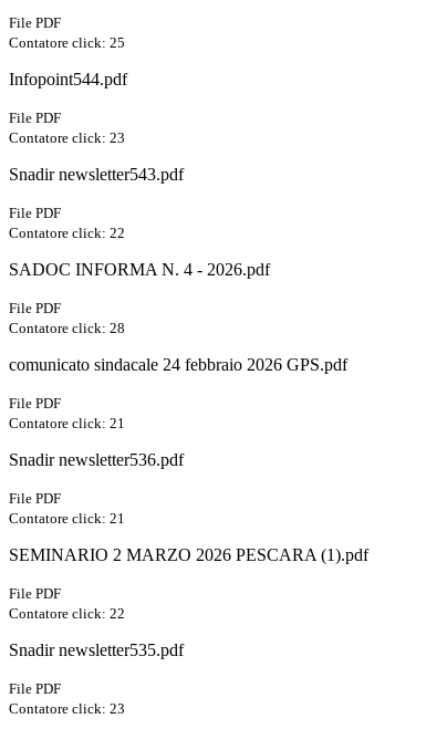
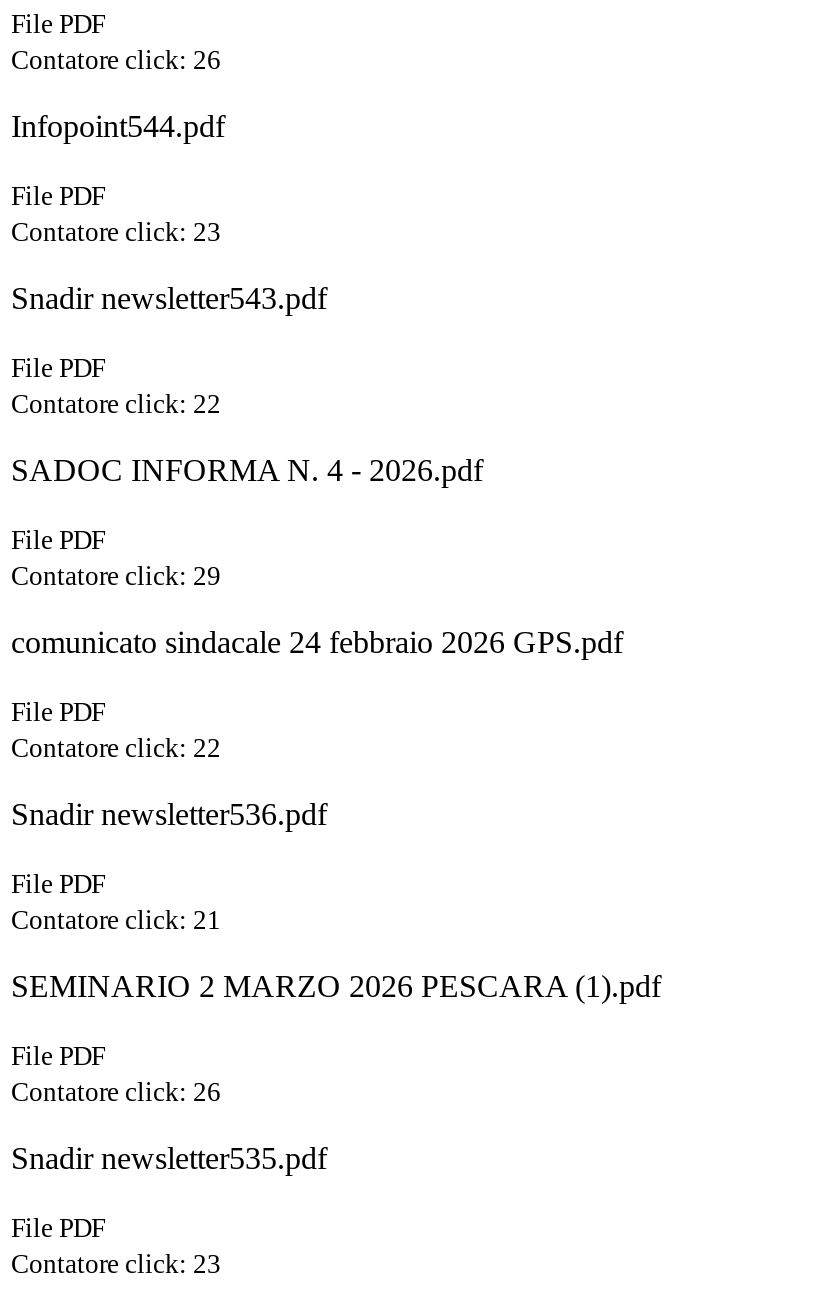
[9,34,125,51] Contatore click: 25 -> [11,45,221,75] Contatore click: 26
[9,320,125,336] Contatore click: 28 -> [11,561,221,591] Contatore click: 29
[9,415,125,432] Contatore click: 21 -> [11,733,221,763] Contatore click: 22
[9,605,125,622] Contatore click: 22 -> [11,1077,221,1107] Contatore click: 26

